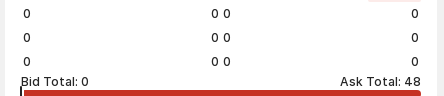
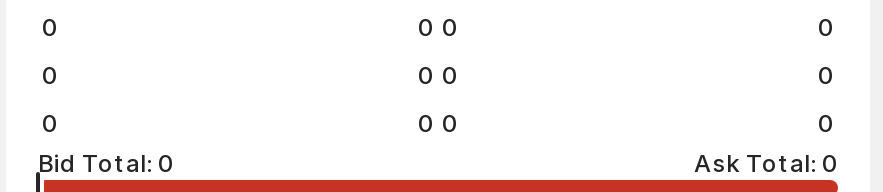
[340,74,421,89] Ask Total: 48 -> [694,148,838,178] Ask Total: 0

